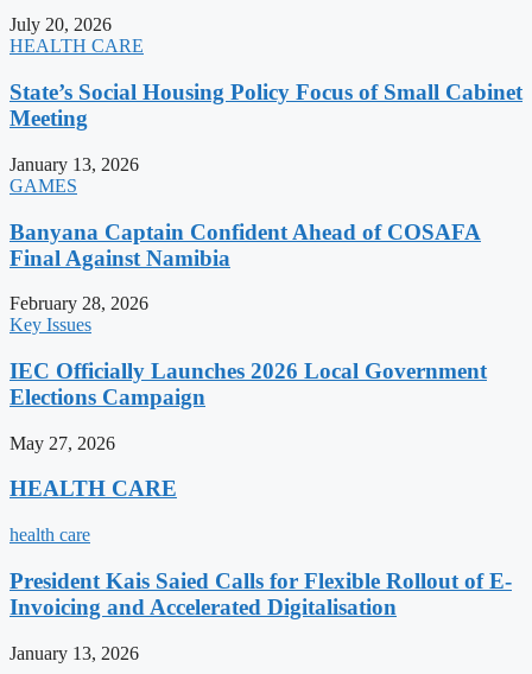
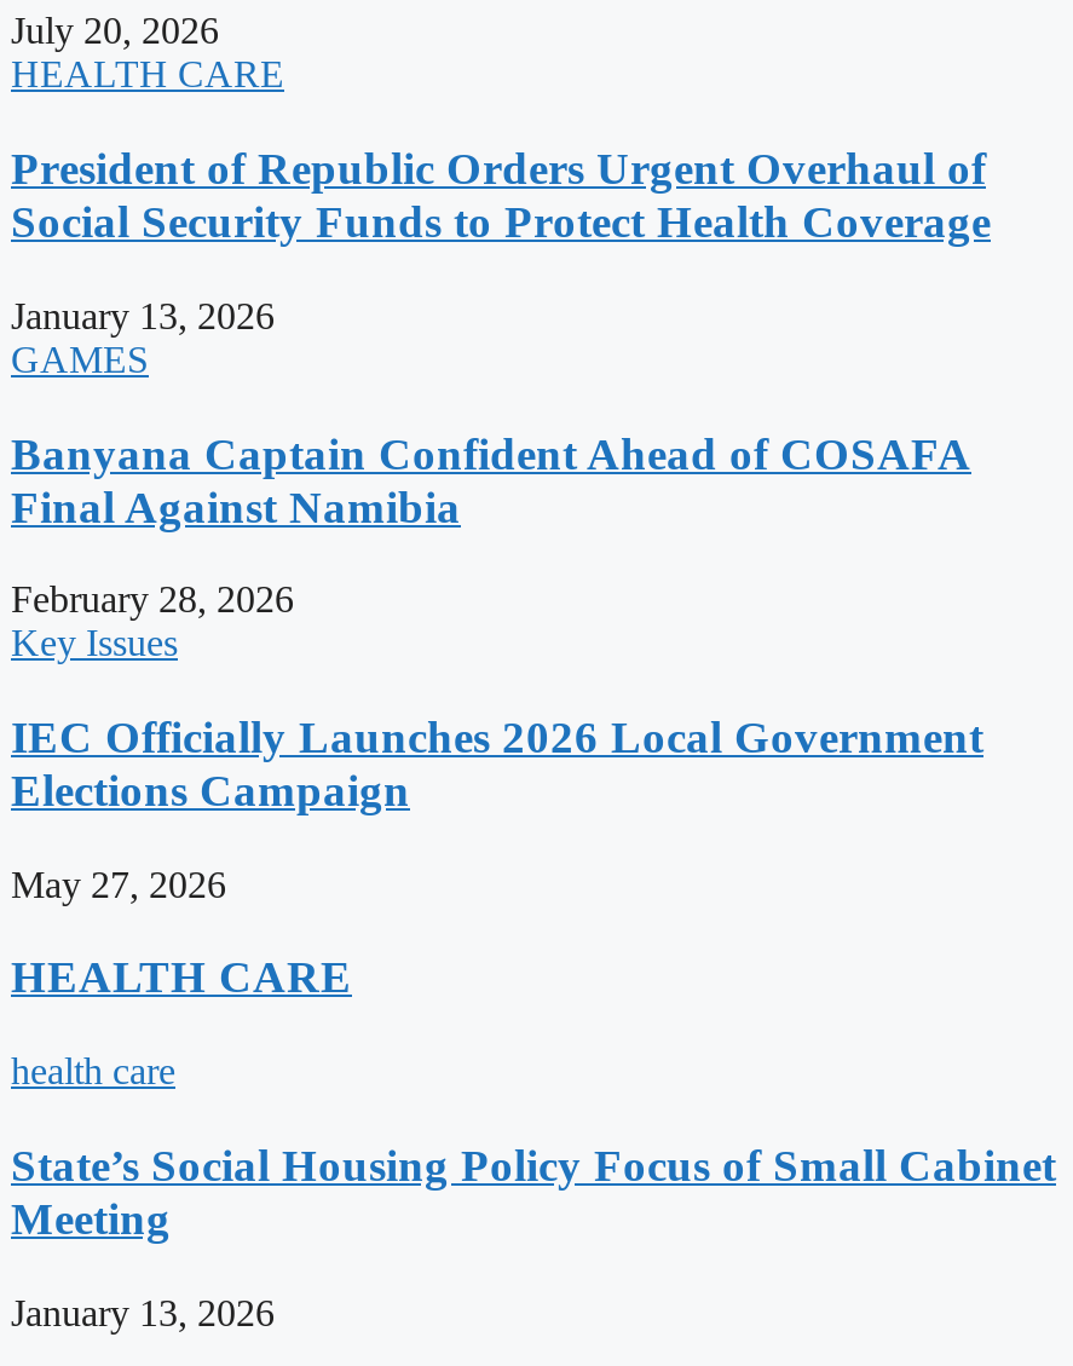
none -> [11,143,991,247] President of Republic Orders Urgent Overhaul of | Social Security Funds to Protect Health Coverage
moved [9,80,522,131] -> [11,1140,1056,1244]: State’s Social Housing Policy Focus of Small Cabinet | Meeting
[9,568,512,619] President Kais Saied Calls for Flexible Rollout of E- | Invoicing and Accelerated Digitalisation -> none

